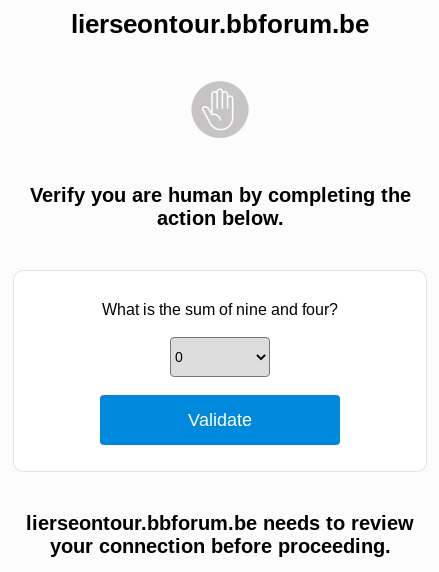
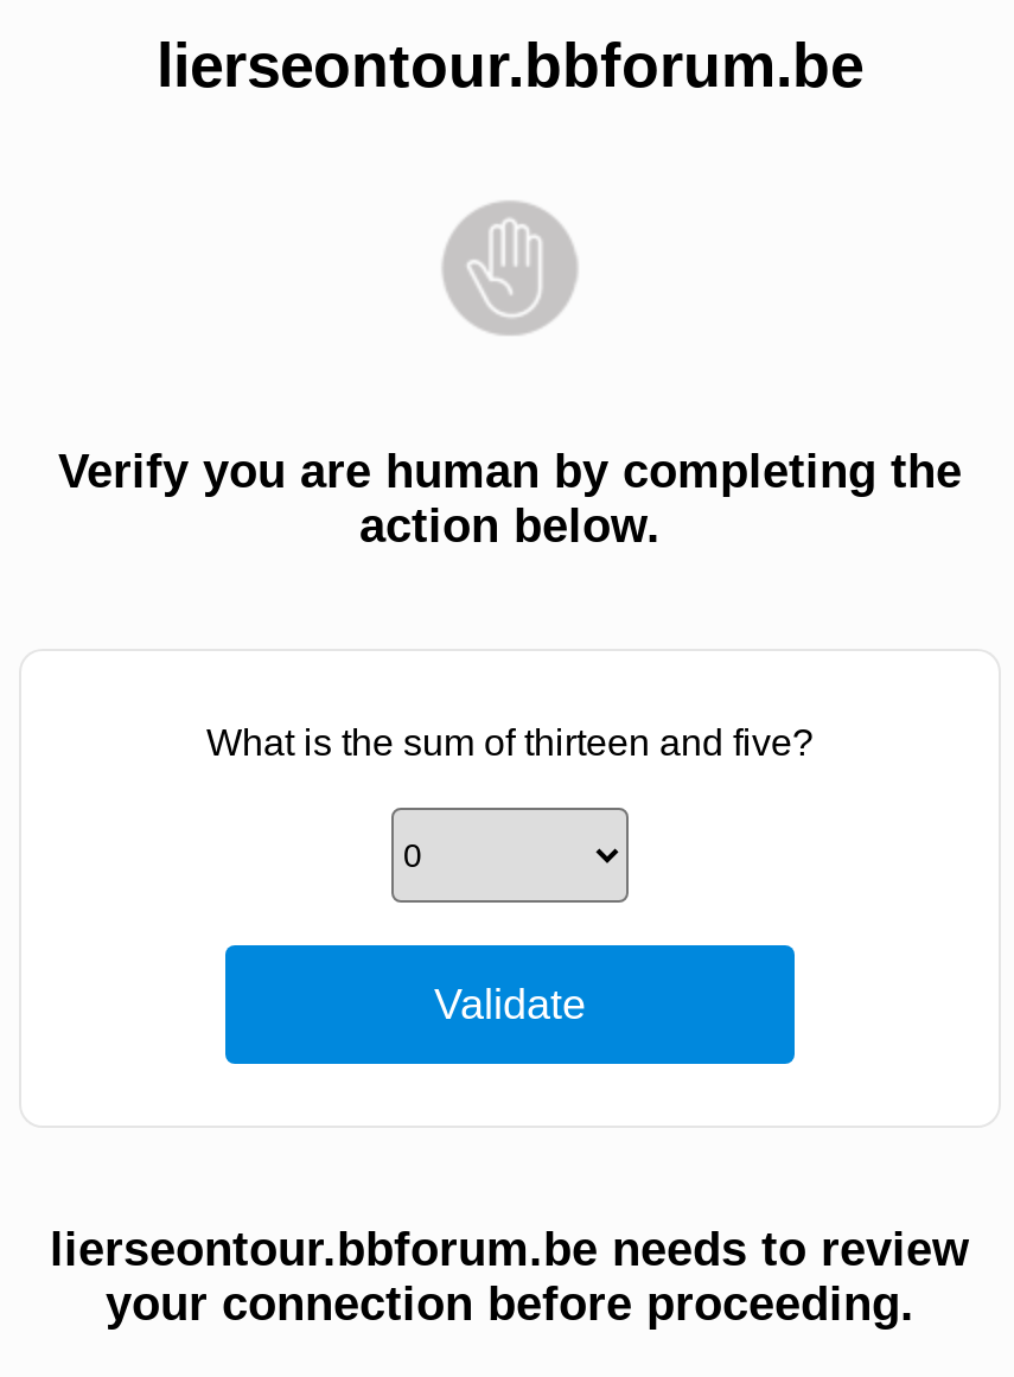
[102,301,338,318] What is the sum of nine and four? -> [206,722,814,763] What is the sum of thirteen and five?

